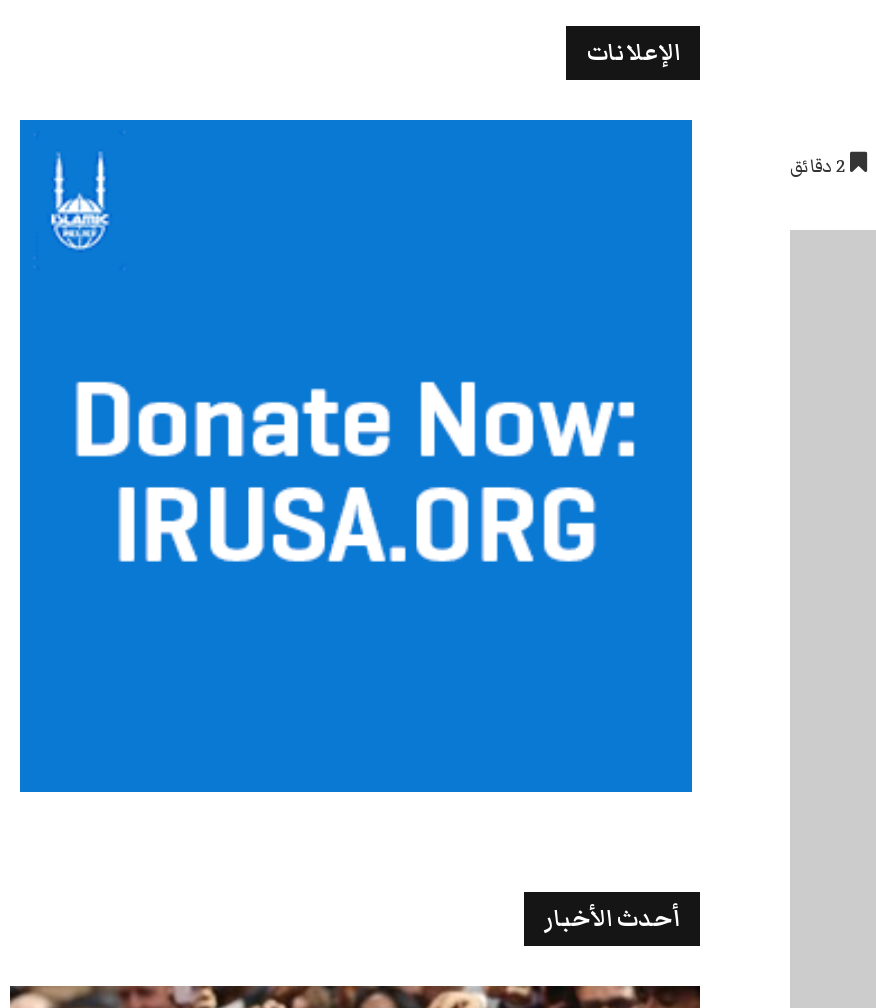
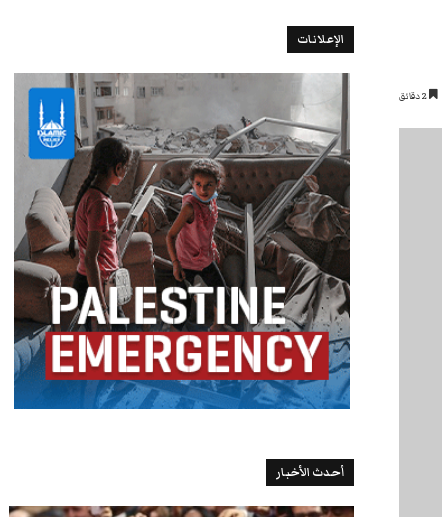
[18,118,694,792] [image] -> [13,72,351,409] [image]

